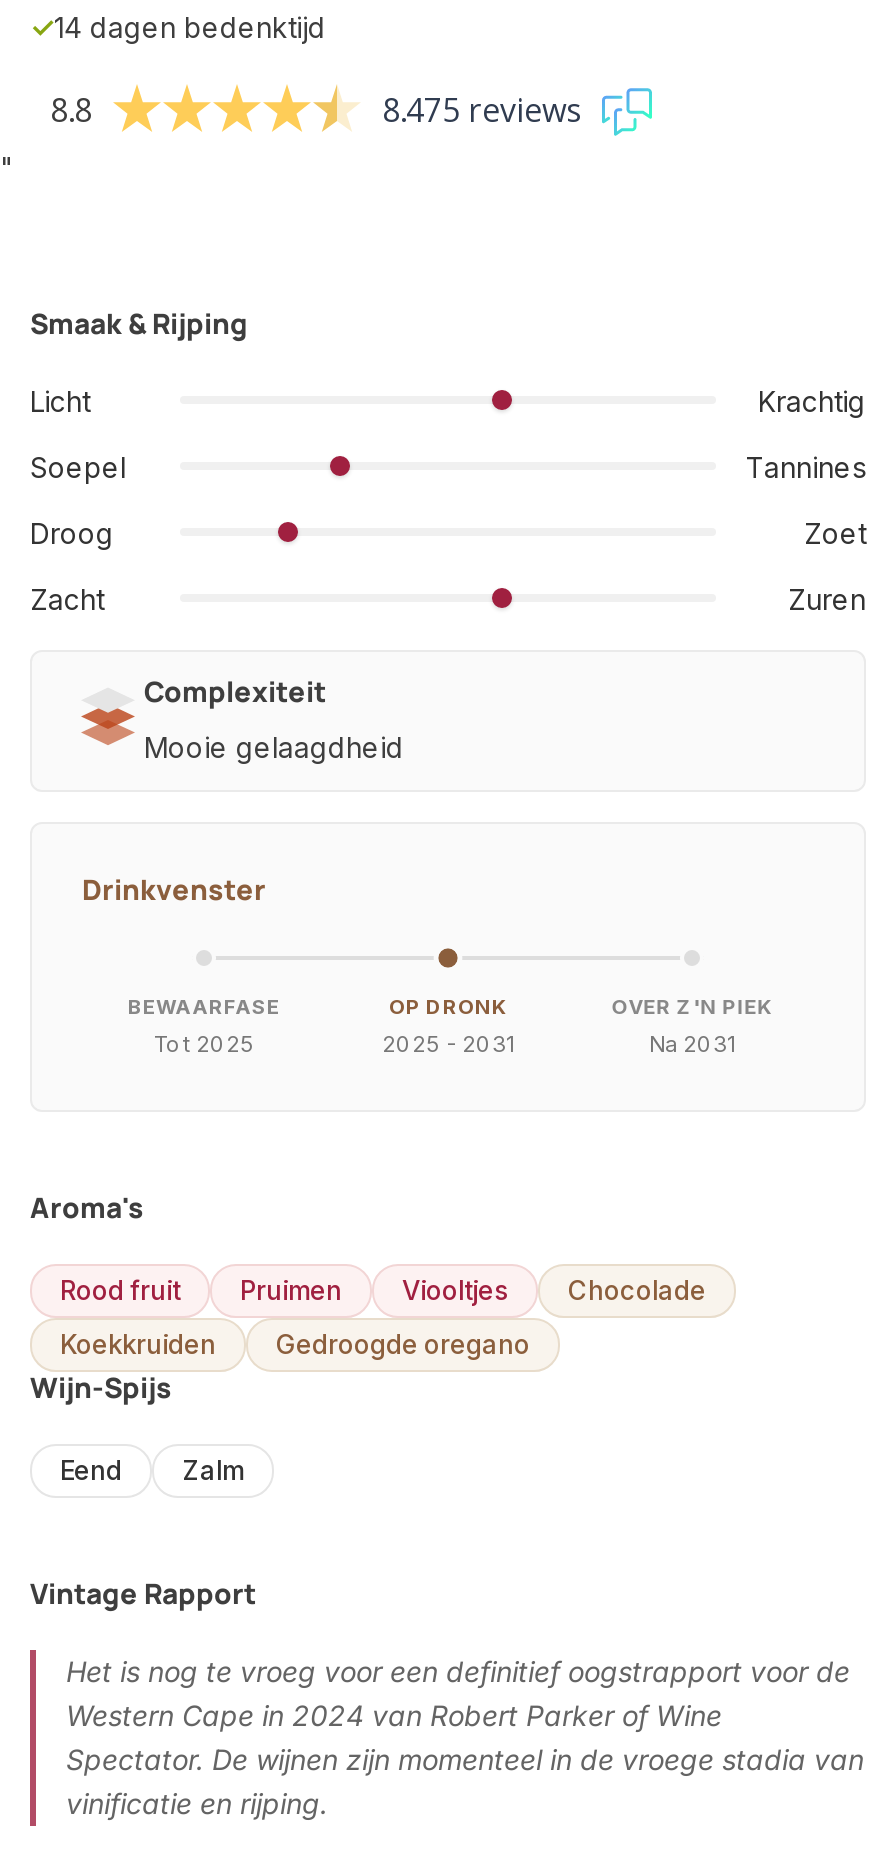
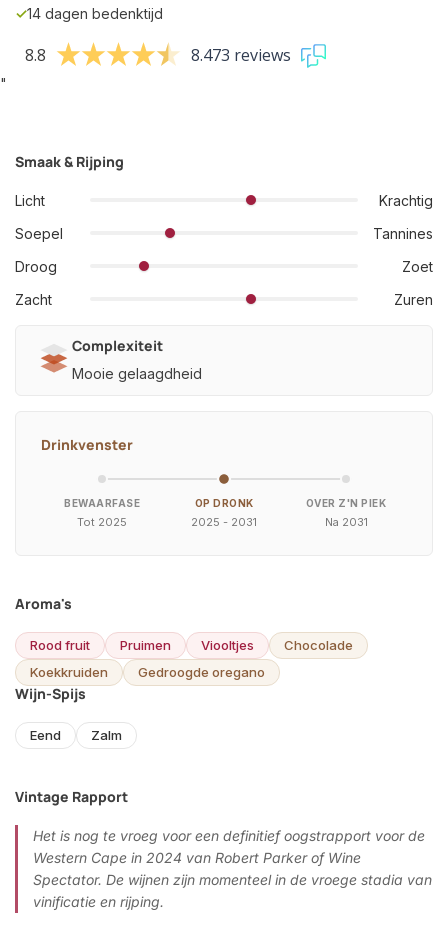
[382,88,582,132] 8.475 reviews -> [191,44,291,66] 8.473 reviews

